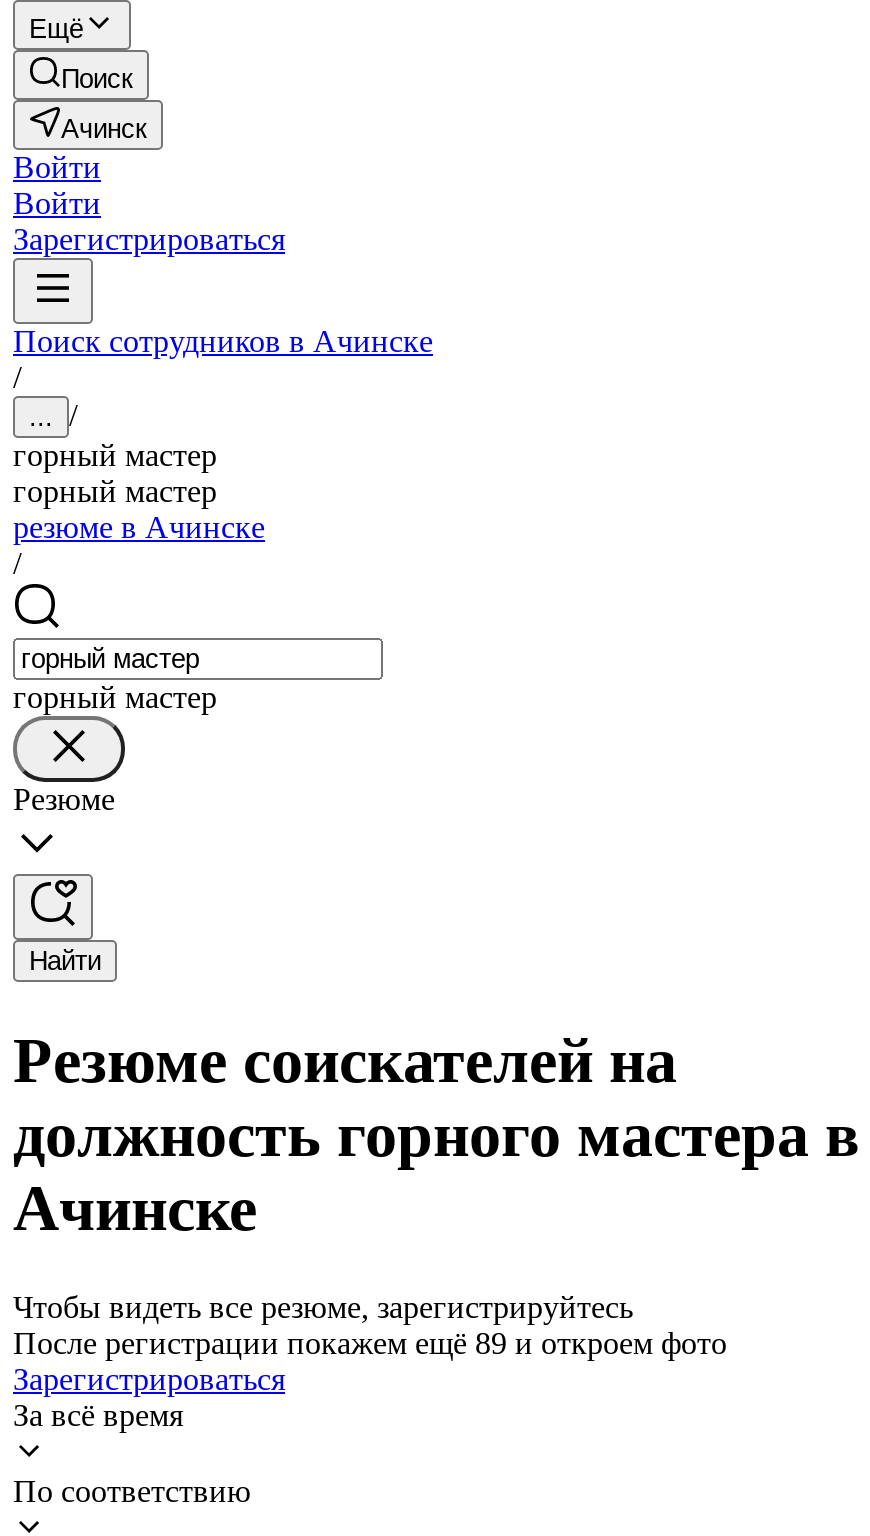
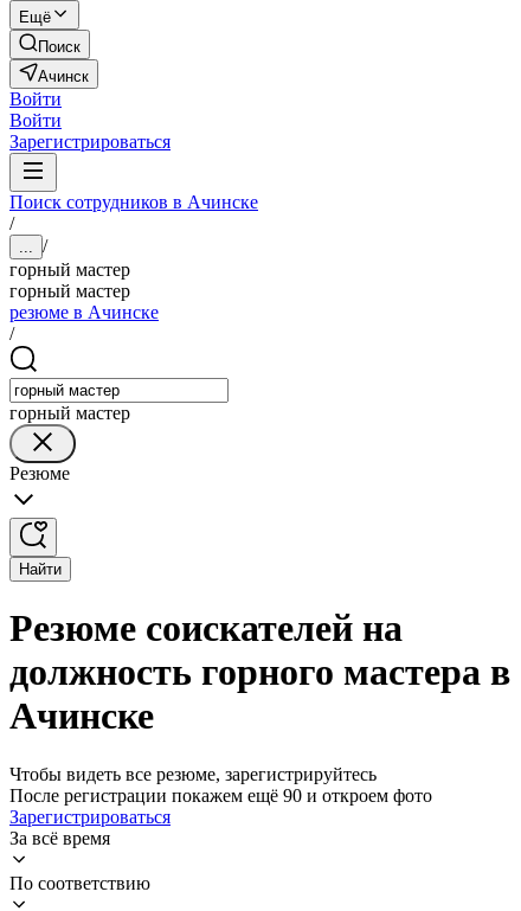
[13,1326,727,1360] После регистрации покажем ещё 89 и откроем фото -> [9,785,432,805] После регистрации покажем ещё 90 и откроем фото

